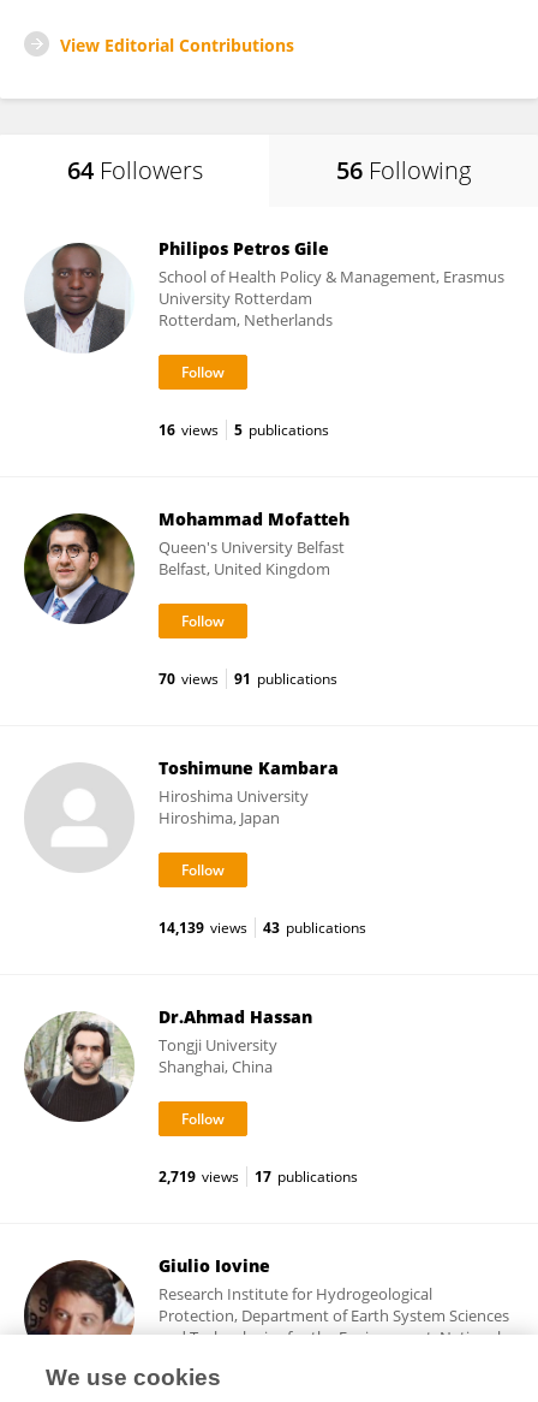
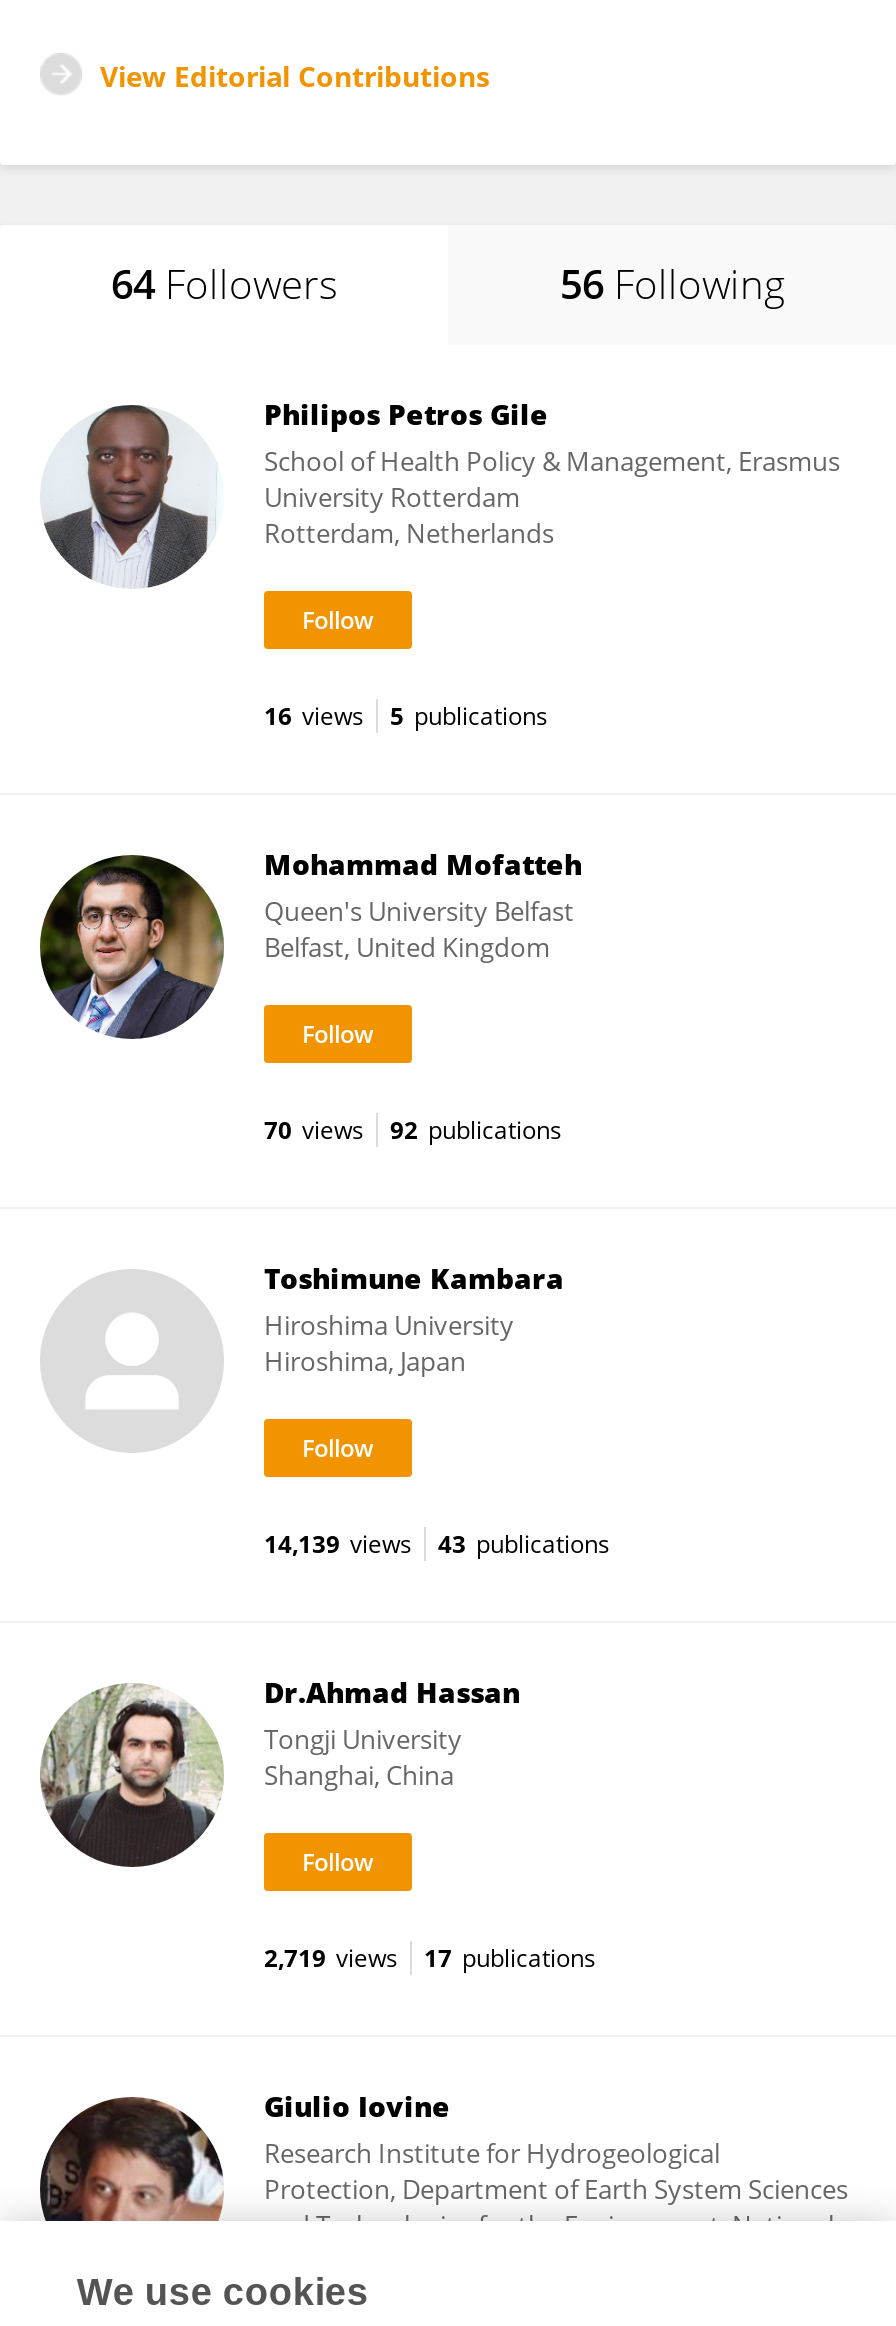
[234,669,337,689] 91 publications -> [390,1113,562,1147] 92 publications

